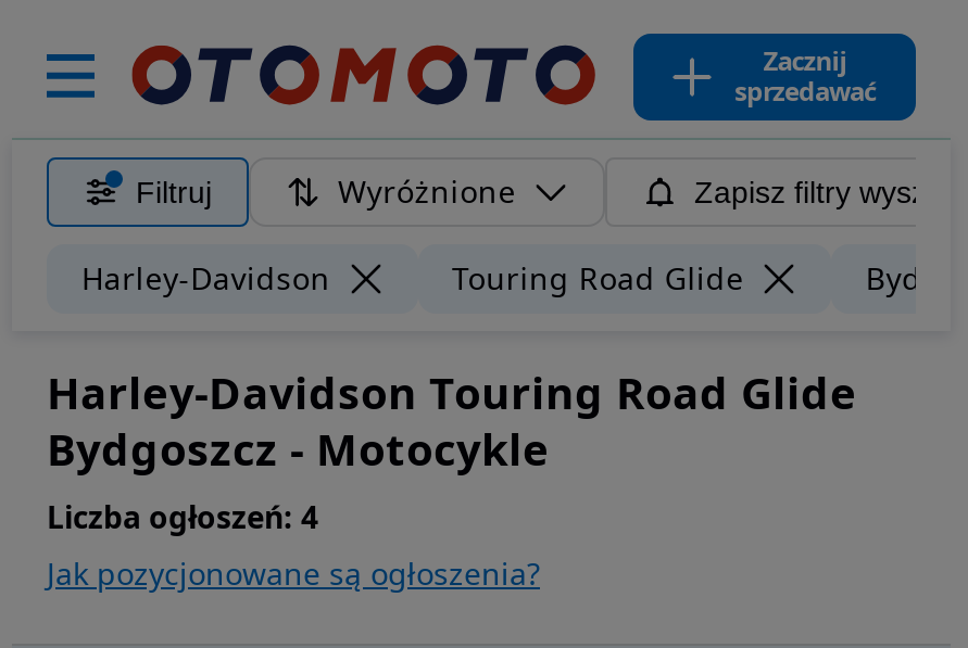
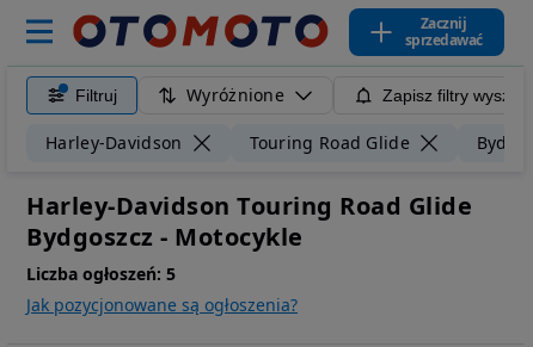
[47,496,318,537] Liczba ogłoszeń: 4 -> [26,262,176,285] Liczba ogłoszeń: 5

